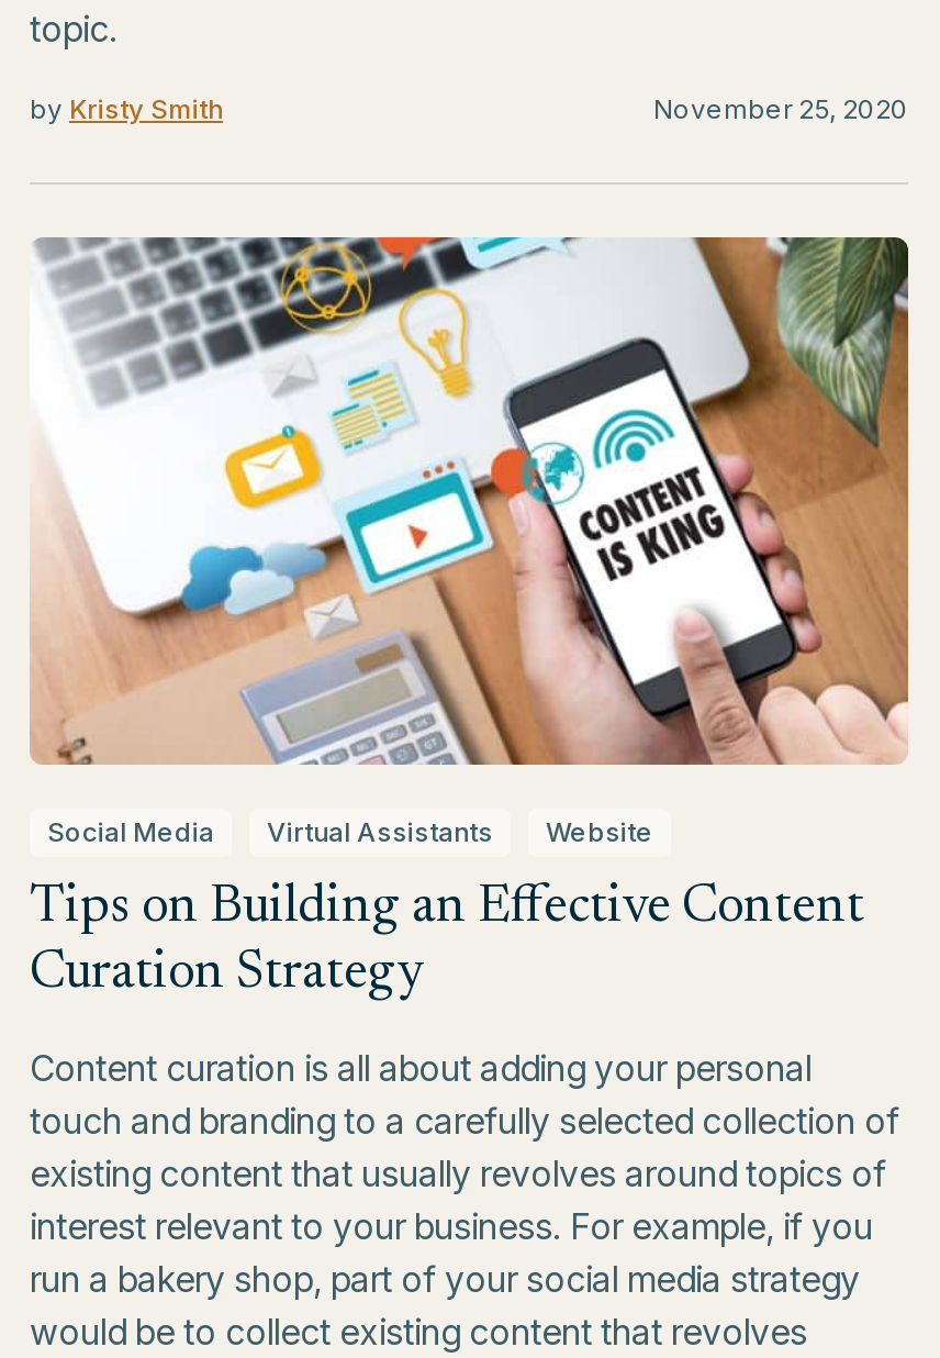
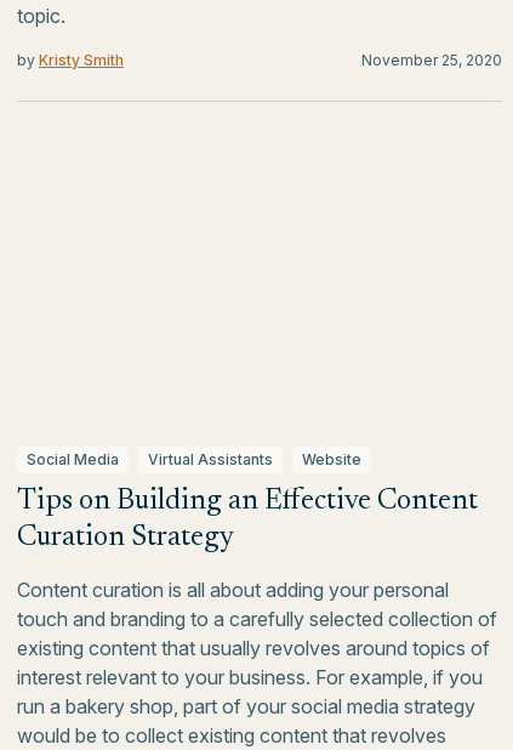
[27,235,910,767] [image] -> none

